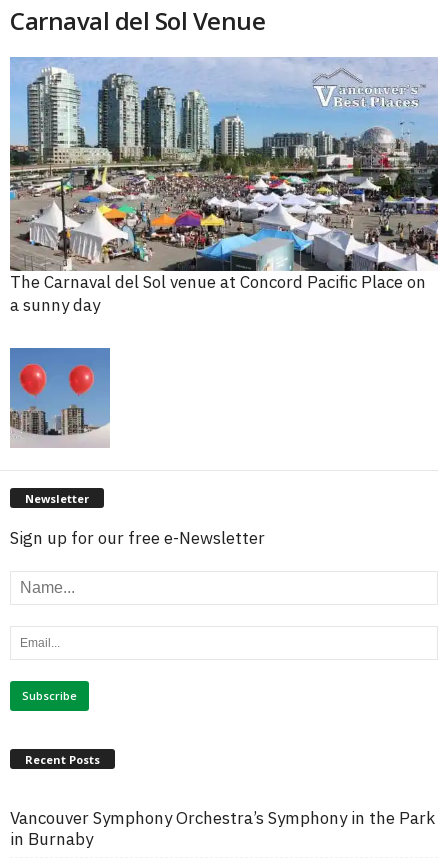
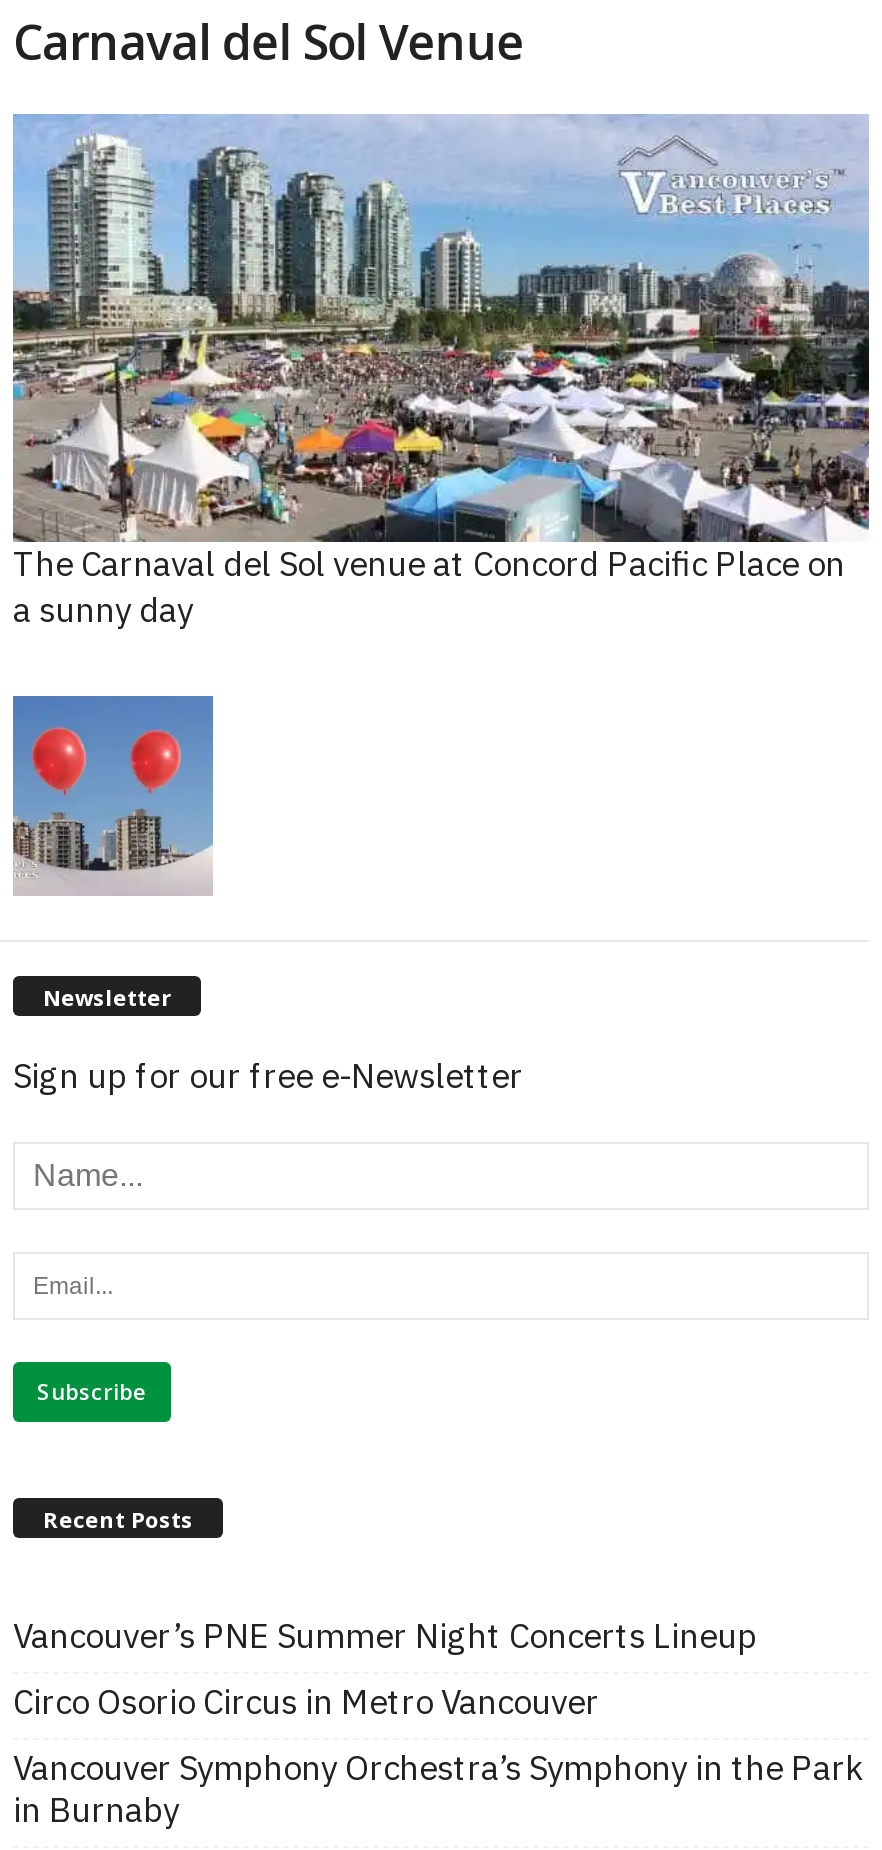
none -> [13,1614,757,1724] Vancouver’s PNE Summer Night Concerts Lineup | Circo Osorio Circus in Metro Vancouver

